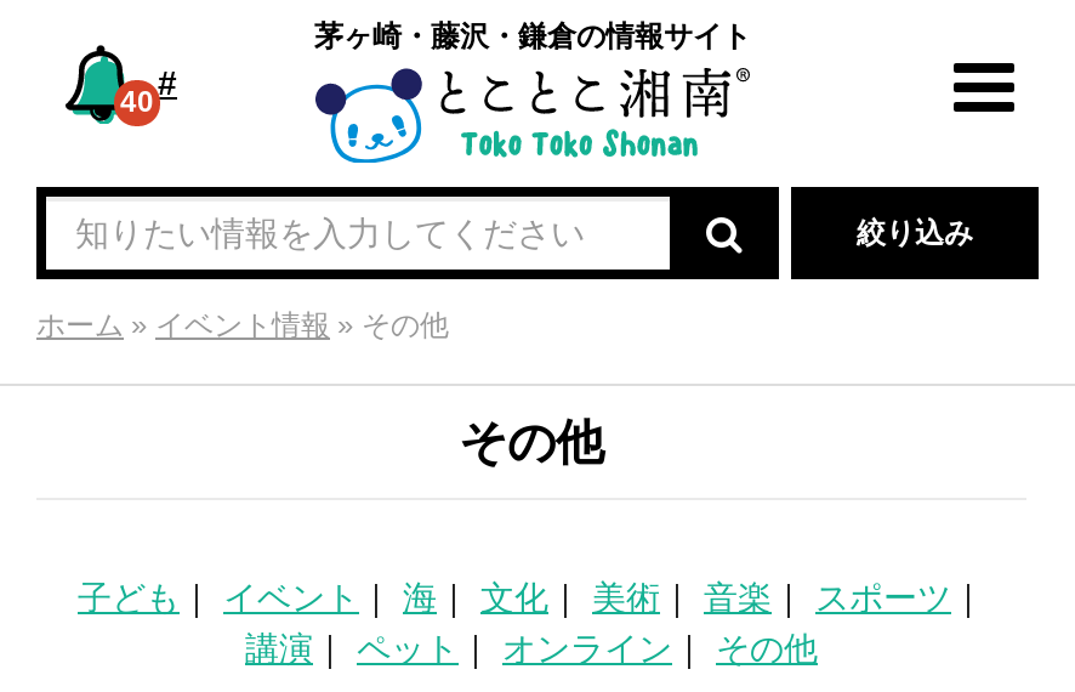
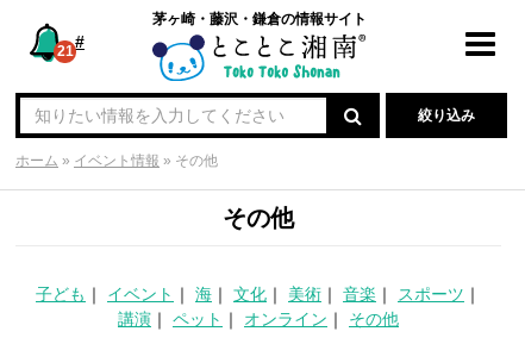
[120,85,154,119] 40 -> [57,43,73,60] 21

